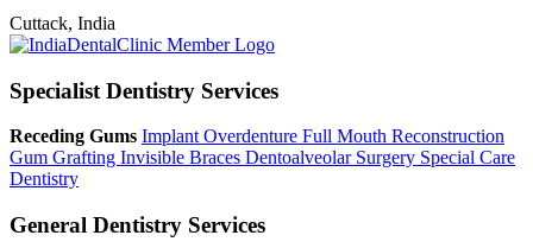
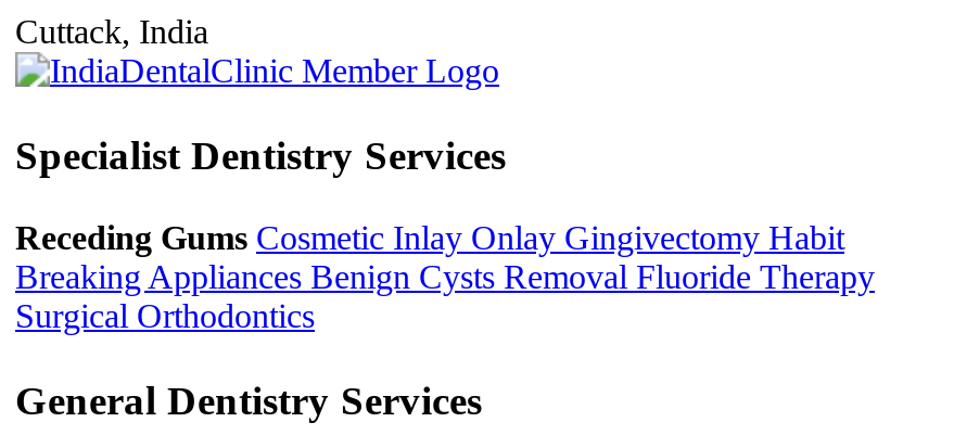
[10,126,515,189] Receding Gums Implant Overdenture Full Mouth Reconstruction | Gum Grafting Invisible Braces Dentoalveolar Surgery Special Care | Dentistry -> [15,220,875,335] Receding Gums Cosmetic Inlay Onlay Gingivectomy Habit | Breaking Appliances Benign Cysts Removal Fluoride Therapy | Surgical Orthodontics

